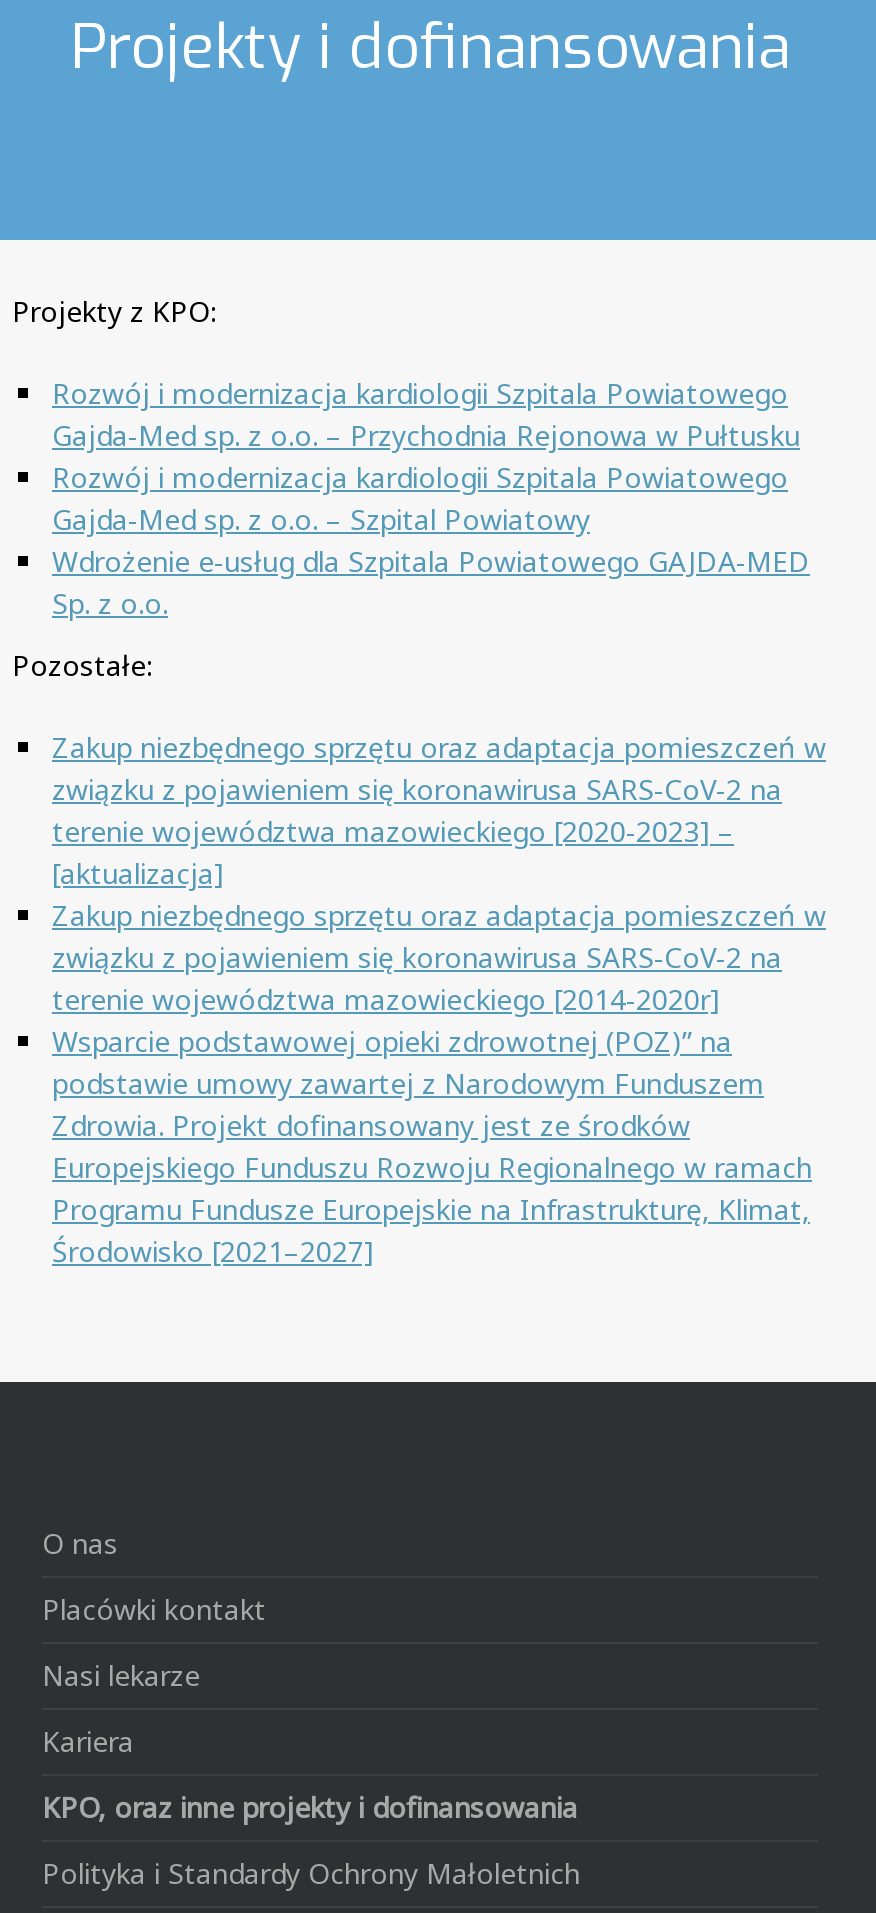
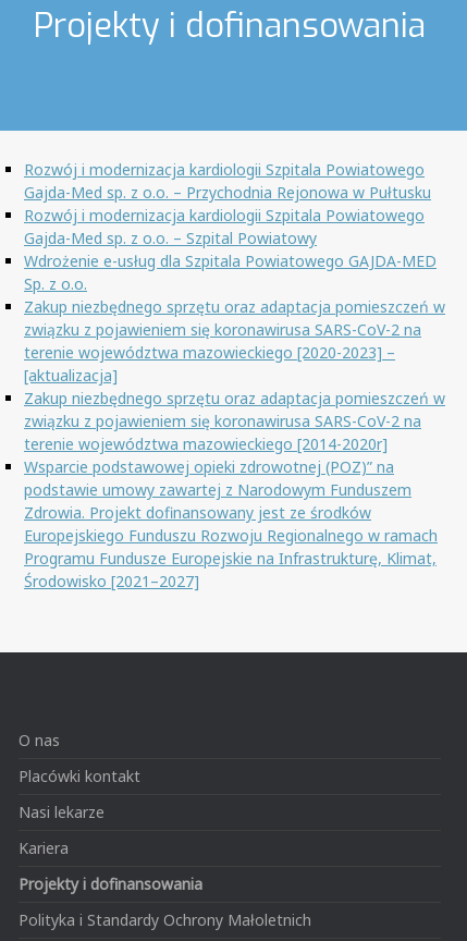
[12,292,216,330] Projekty z KPO: -> none
[12,646,152,684] Pozostałe: -> none
[42,1788,578,1826] KPO, oraz inne projekty i dofinansowania -> [19,873,202,894] Projekty i dofinansowania

